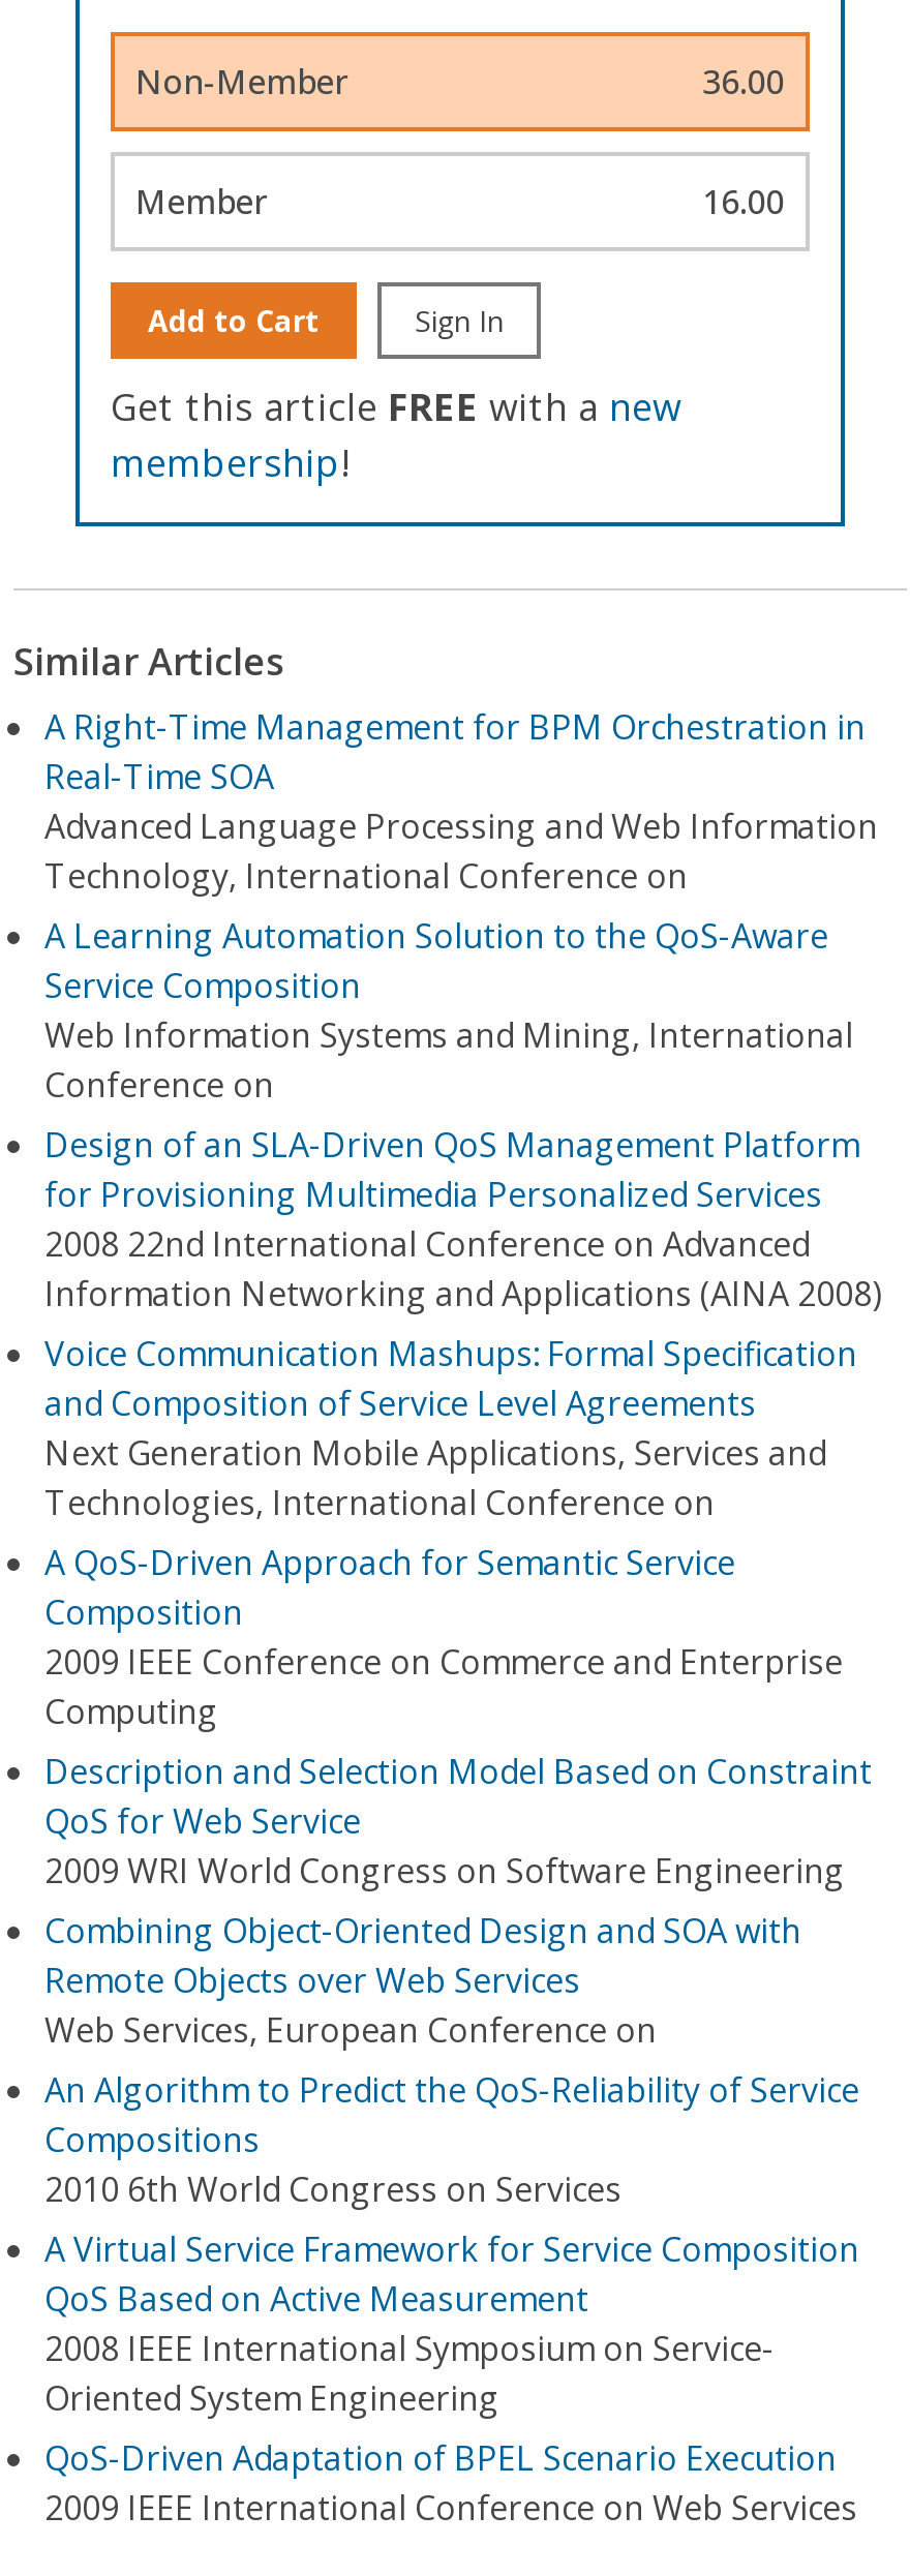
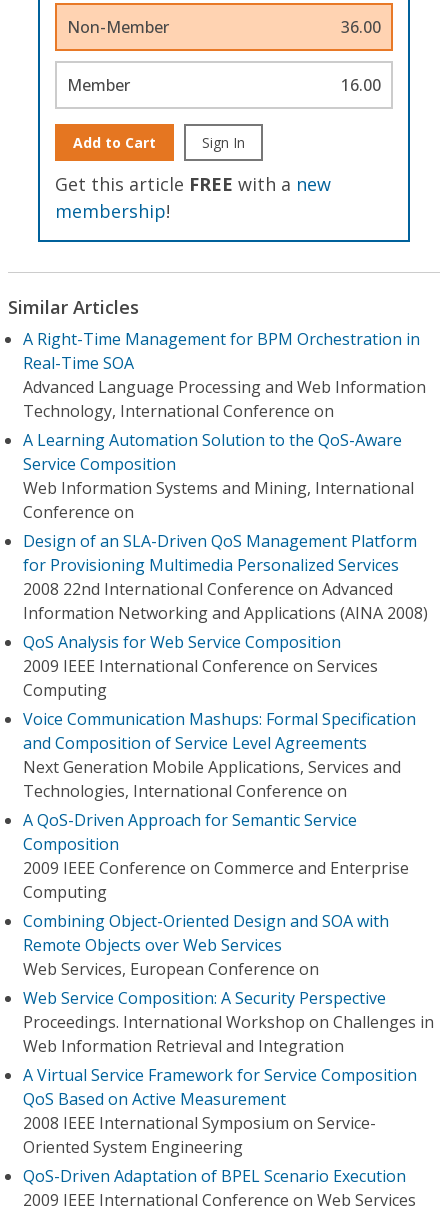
none -> [23,631,378,701] QoS Analysis for Web Service Composition | 2009 IEEE International Conference on Services | Computing
moved [44,1331,857,1734] -> [23,708,416,903]: Voice Communication Mashups: Formal Specification | and Composition of Service Level Agreements | Next Generation Mobile Applications, Services and | Technologies, International Conference on | A QoS-Driven Approach for Semantic Service | Composition | 2009 IEEE Conference on Commerce and Enterprise | Computing
[44,1749,872,1893] Description and Selection Model Based on Constraint | QoS for Web Service | 2009 WRI World Congress on Software Engineering -> none
[44,2067,859,2212] An Algorithm to Predict the QoS-Reliability of Service | Compositions | 2010 6th World Congress on Services -> [23,987,434,1057] Web Service Composition: A Security Perspective | Proceedings. International Workshop on Challenges in | Web Information Retrieval and Integration

